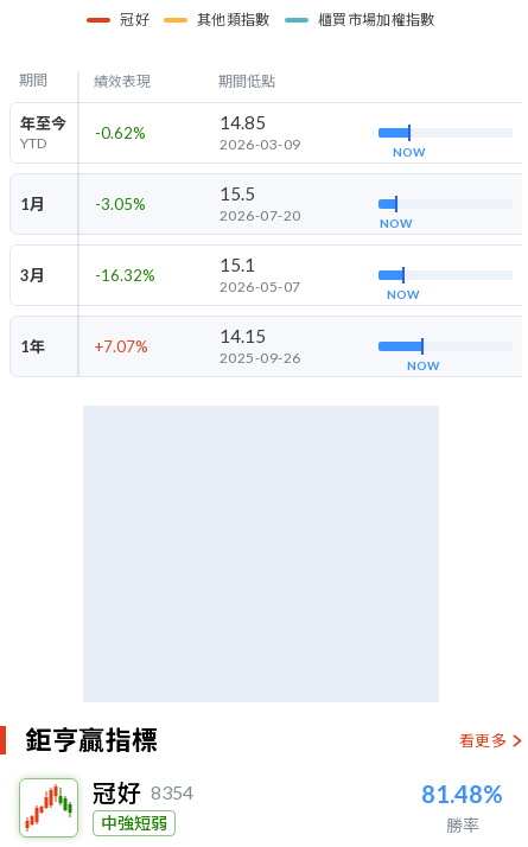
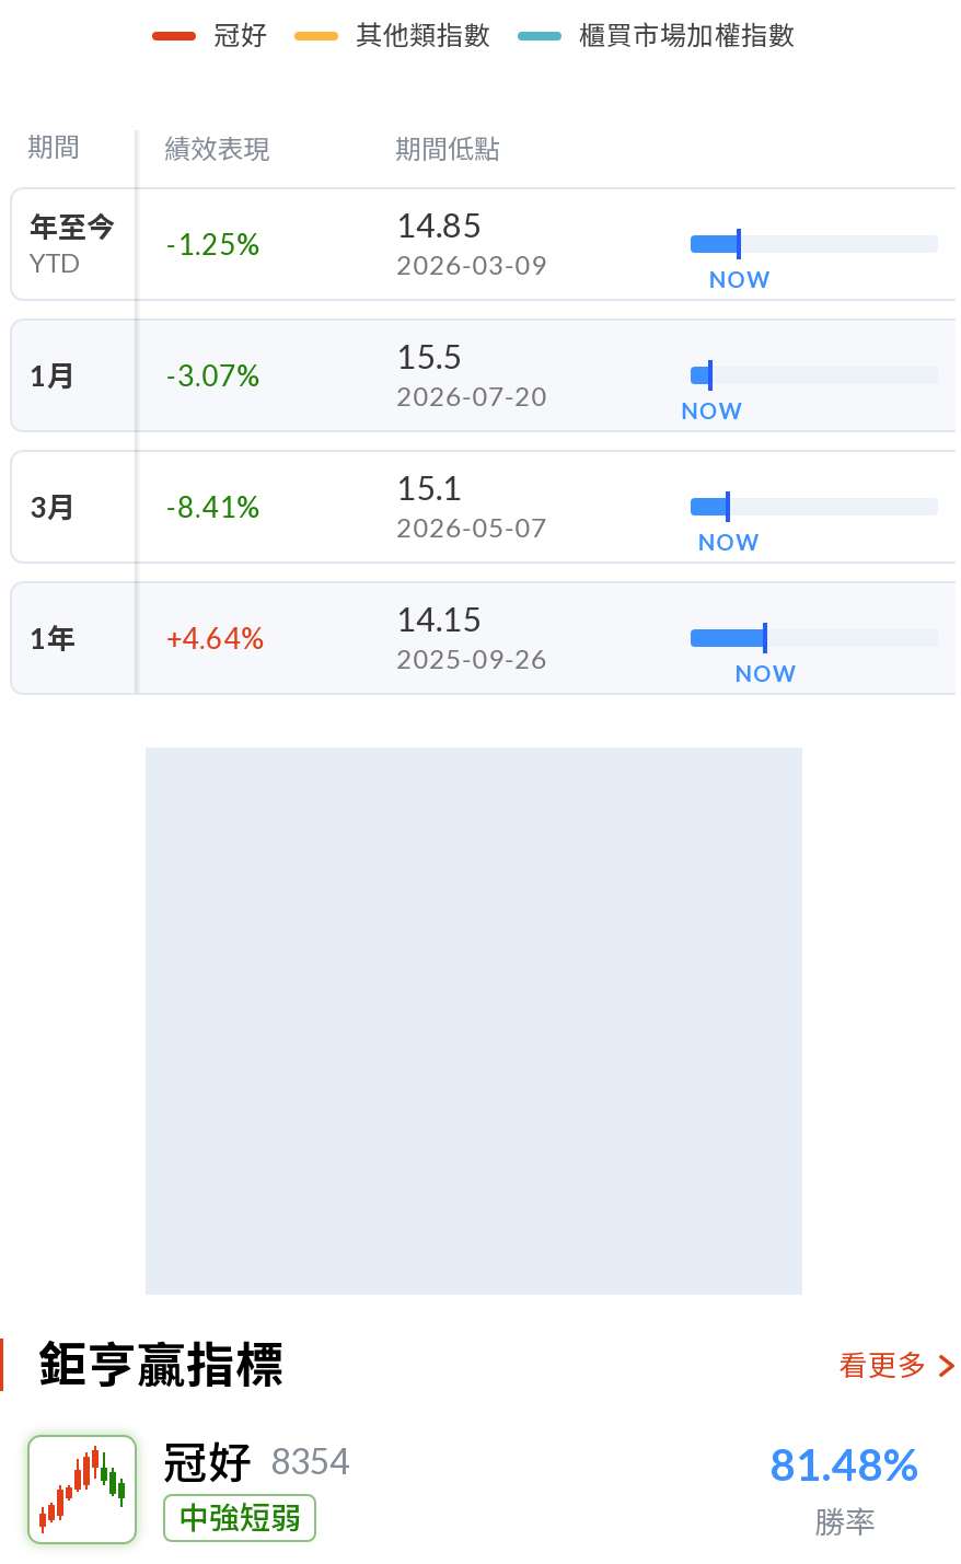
[20,113,146,142] 年至今 -0.62% -> [30,208,261,260] 年至今 -1.25%
[95,194,146,213] -3.05% -> [167,357,261,392] -3.07%
[95,265,155,284] -16.32% -> [167,488,261,523] -8.41%
[95,336,148,355] +7.07% -> [167,619,265,654] +4.64%

